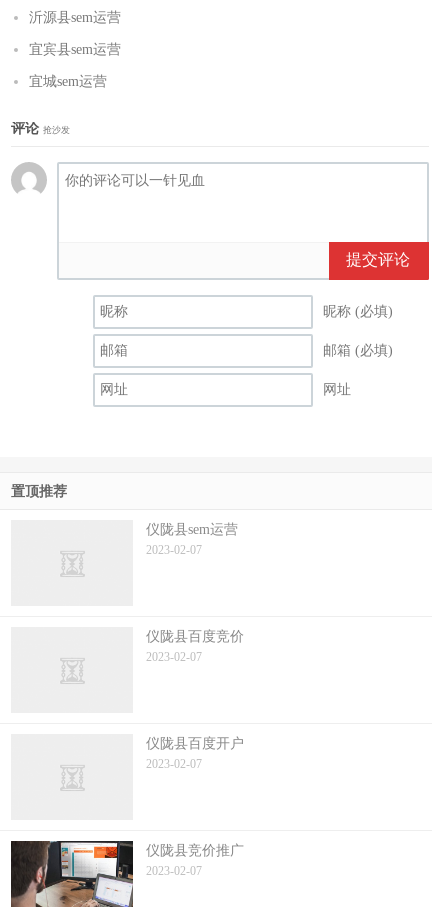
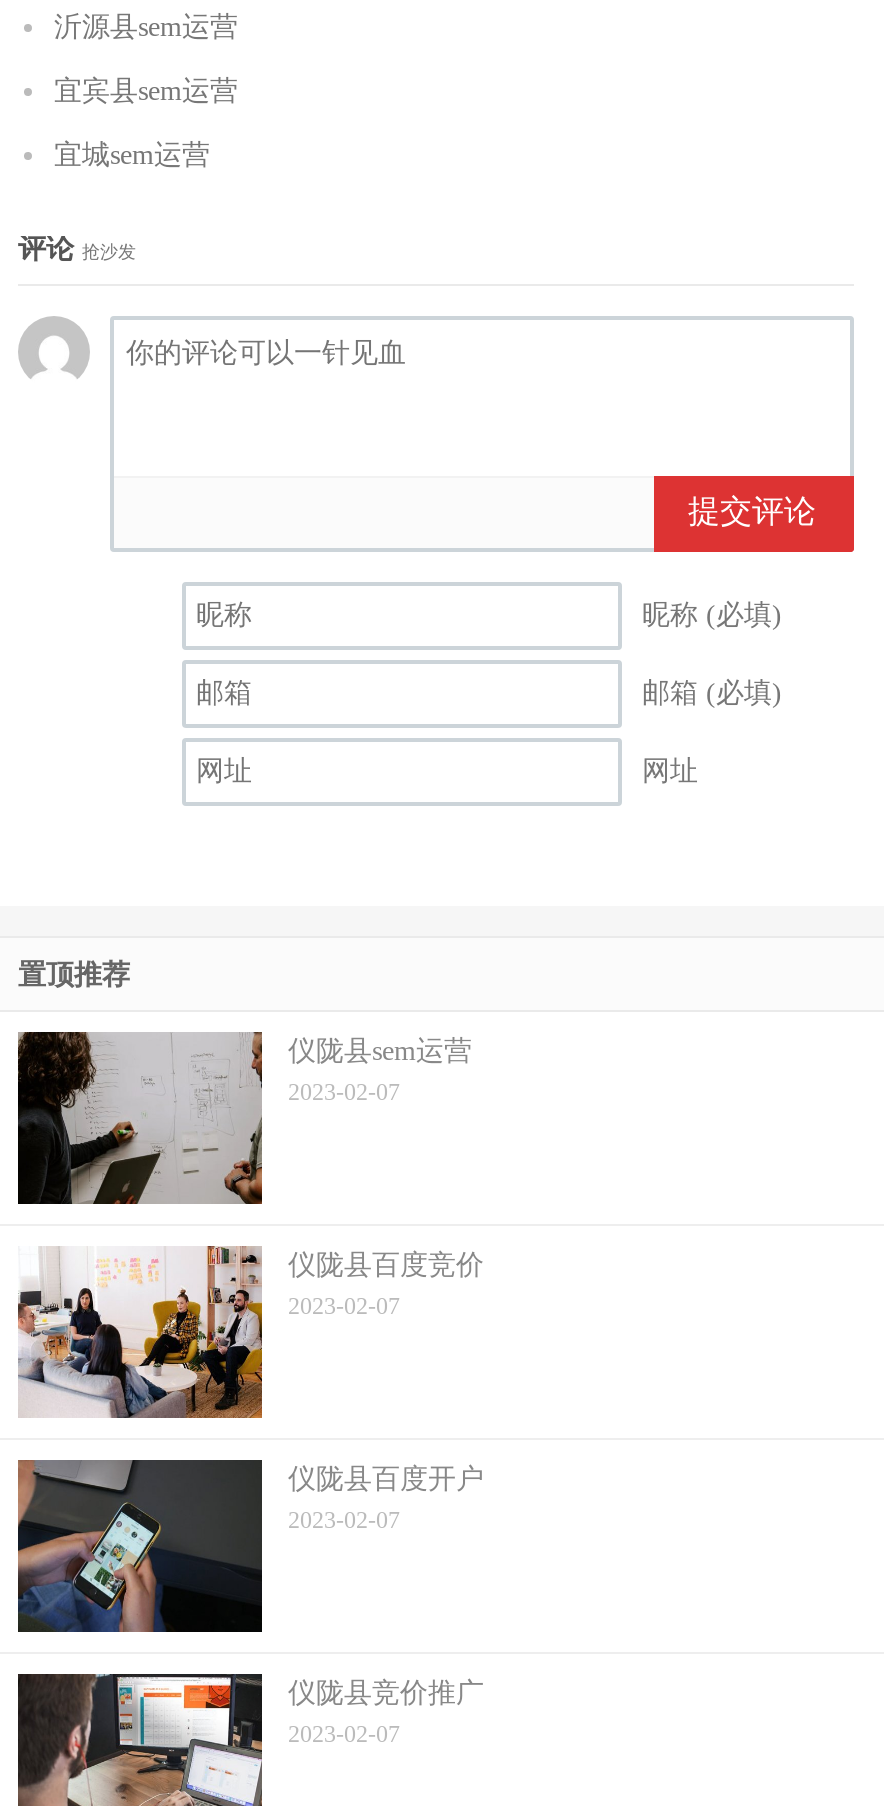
none -> [16,1030,264,1206] [image]
none -> [16,1244,264,1420] [image]
none -> [16,1458,264,1634] [image]

